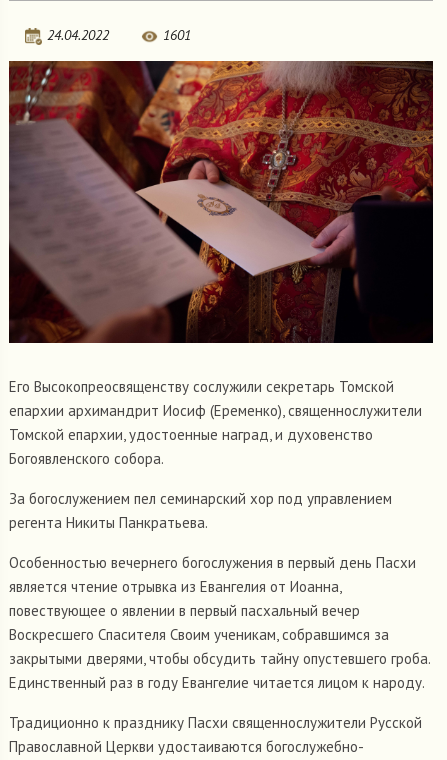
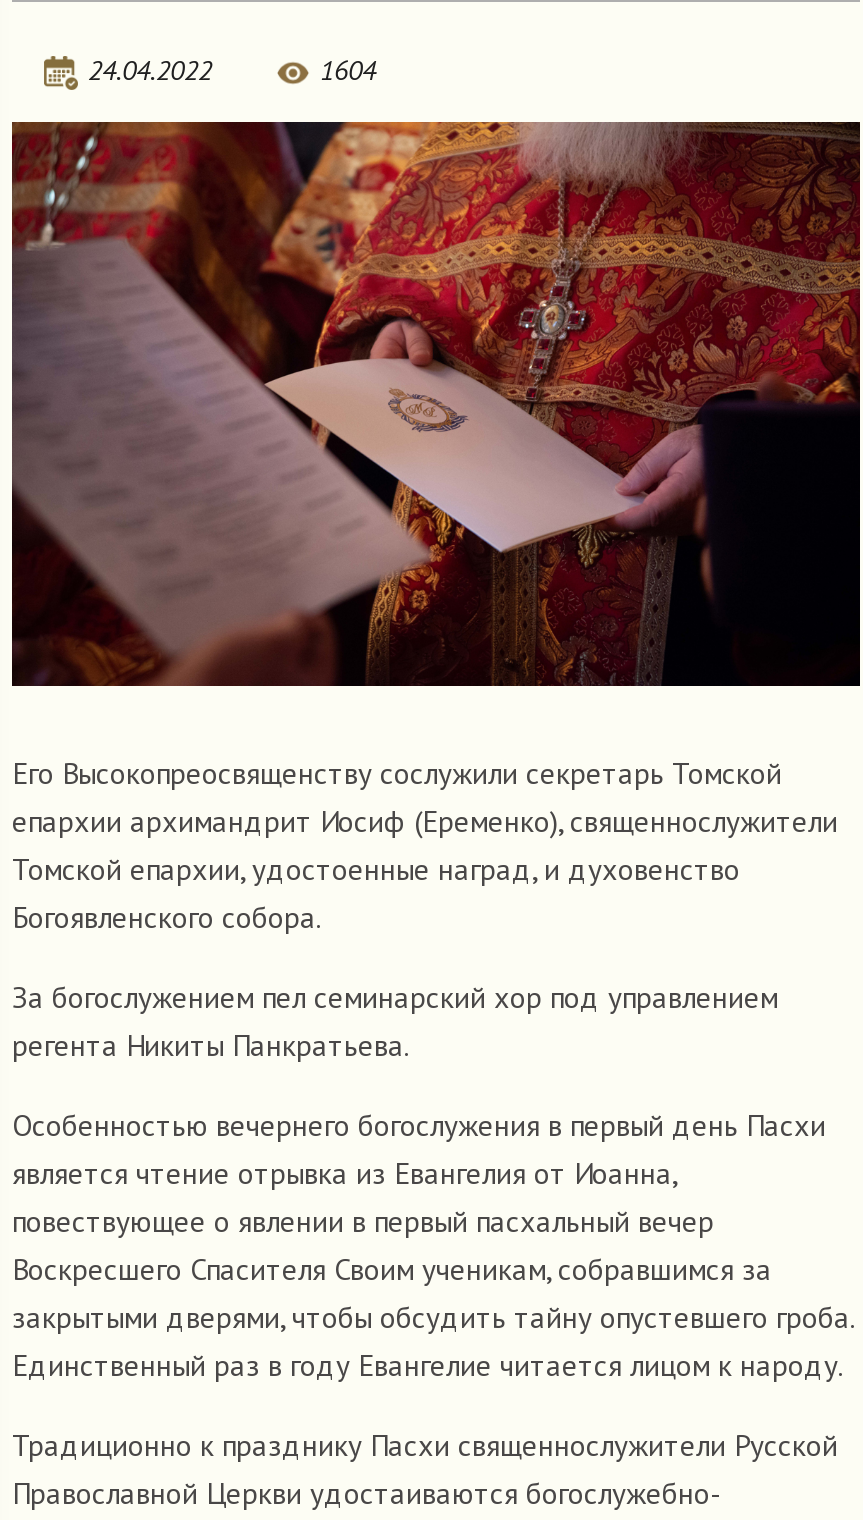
[163,26,191,44] 1601 -> [320,52,376,88] 1604

